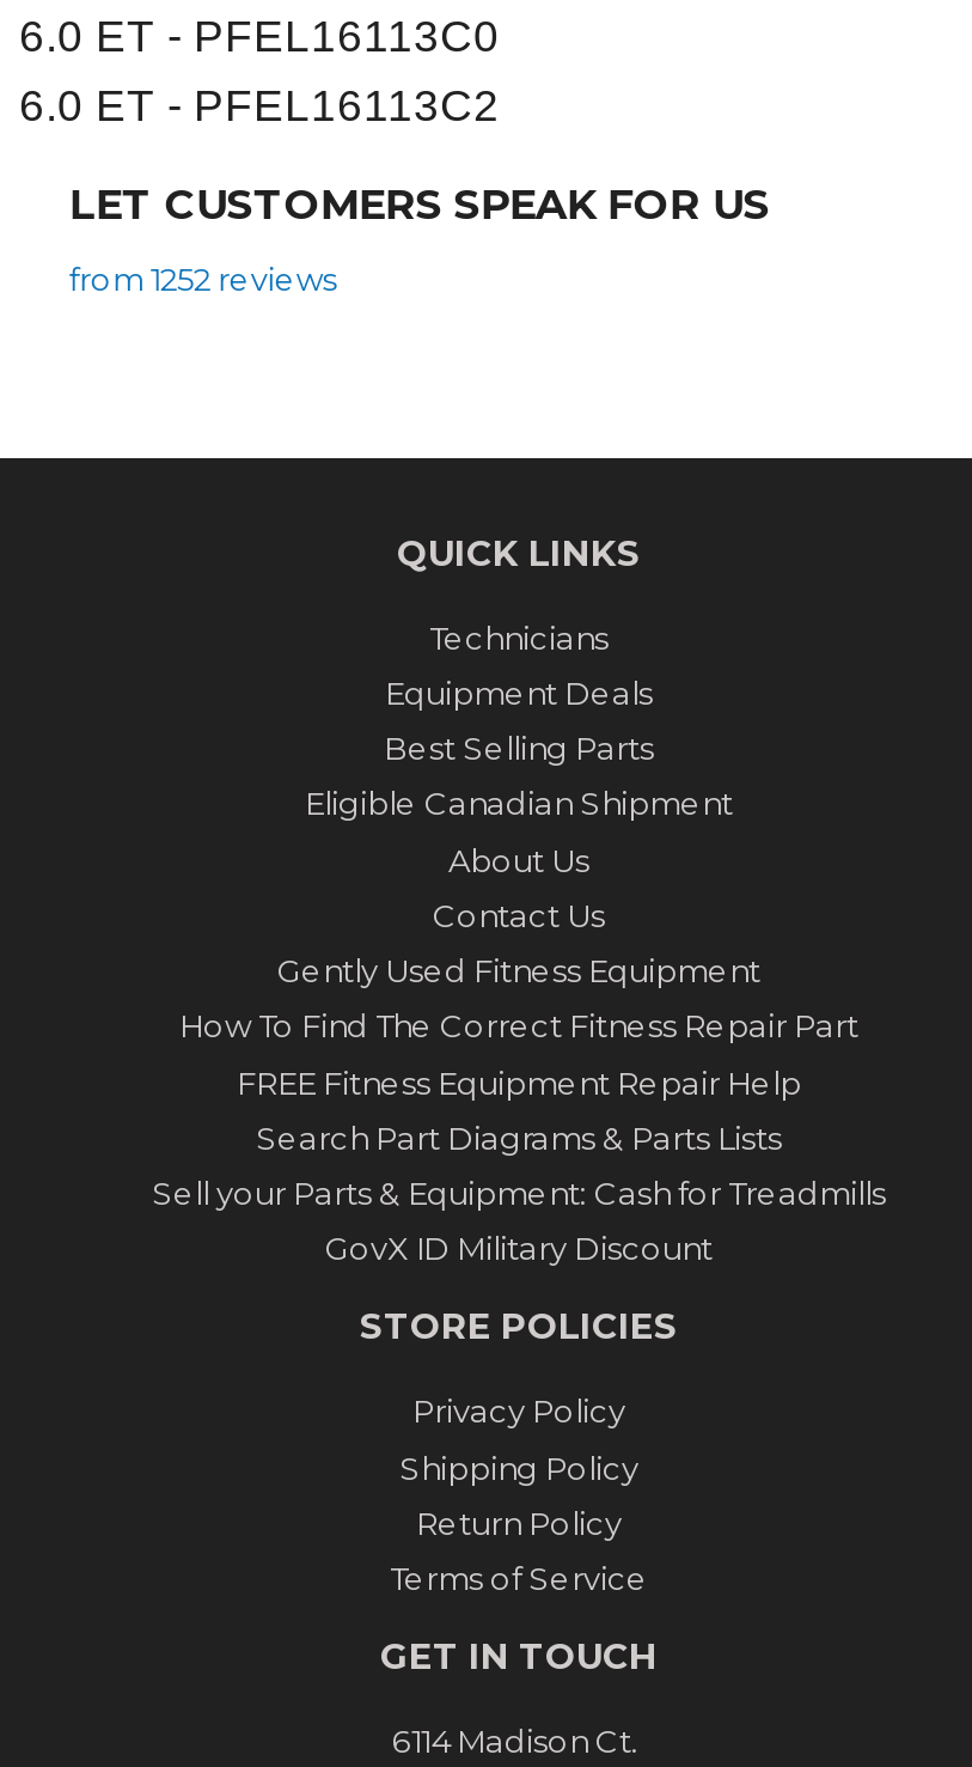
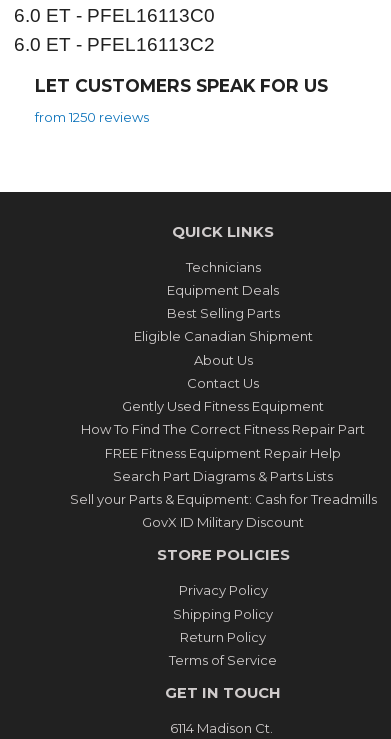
[69,259,337,297] from 1252 reviews -> [35,109,149,125] from 1250 reviews

